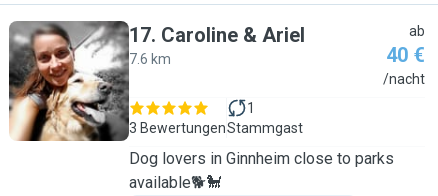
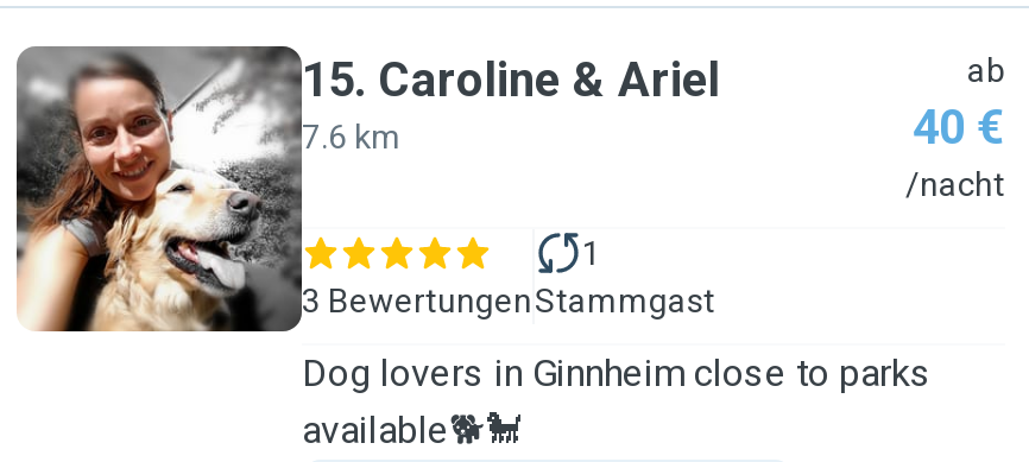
[129,23,305,47] 17. Caroline & Ariel -> [302,51,720,108] 15. Caroline & Ariel

